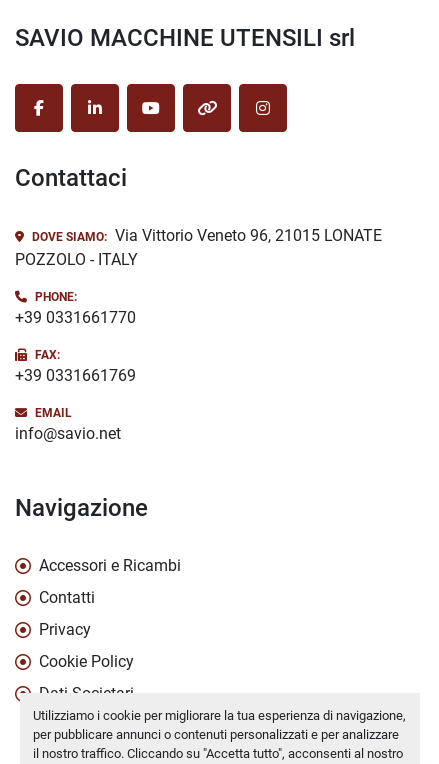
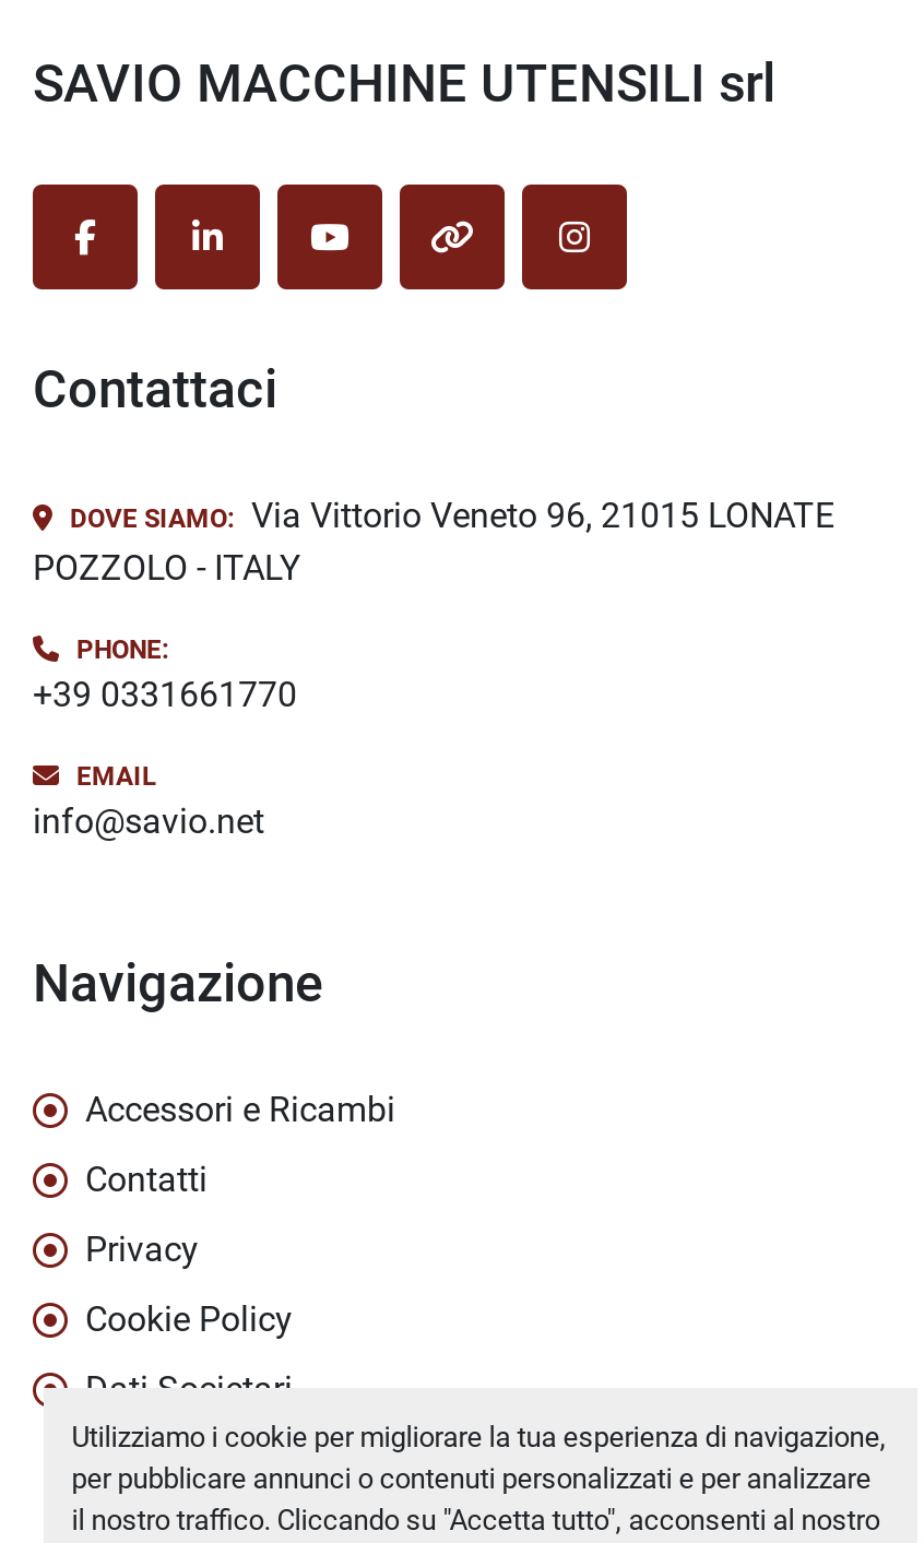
[15,348,136,385] FAX: | +39 0331661769 -> none

